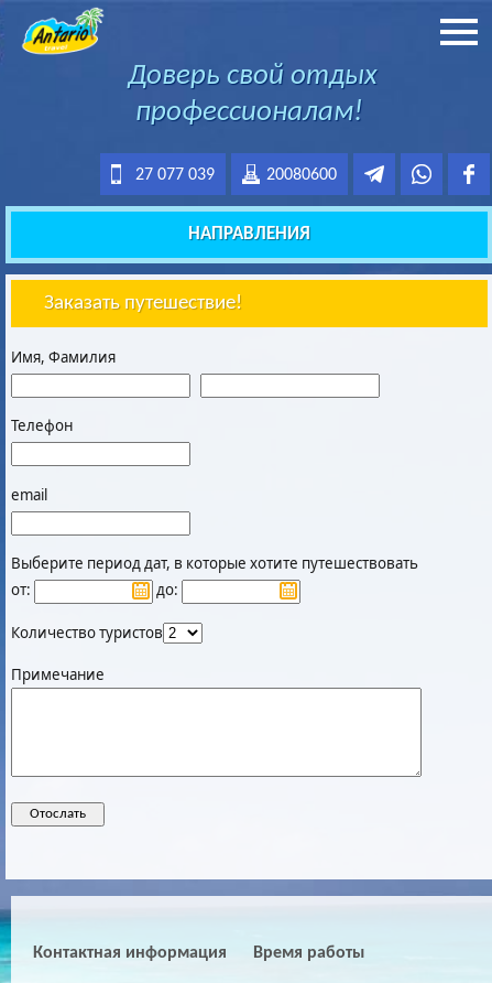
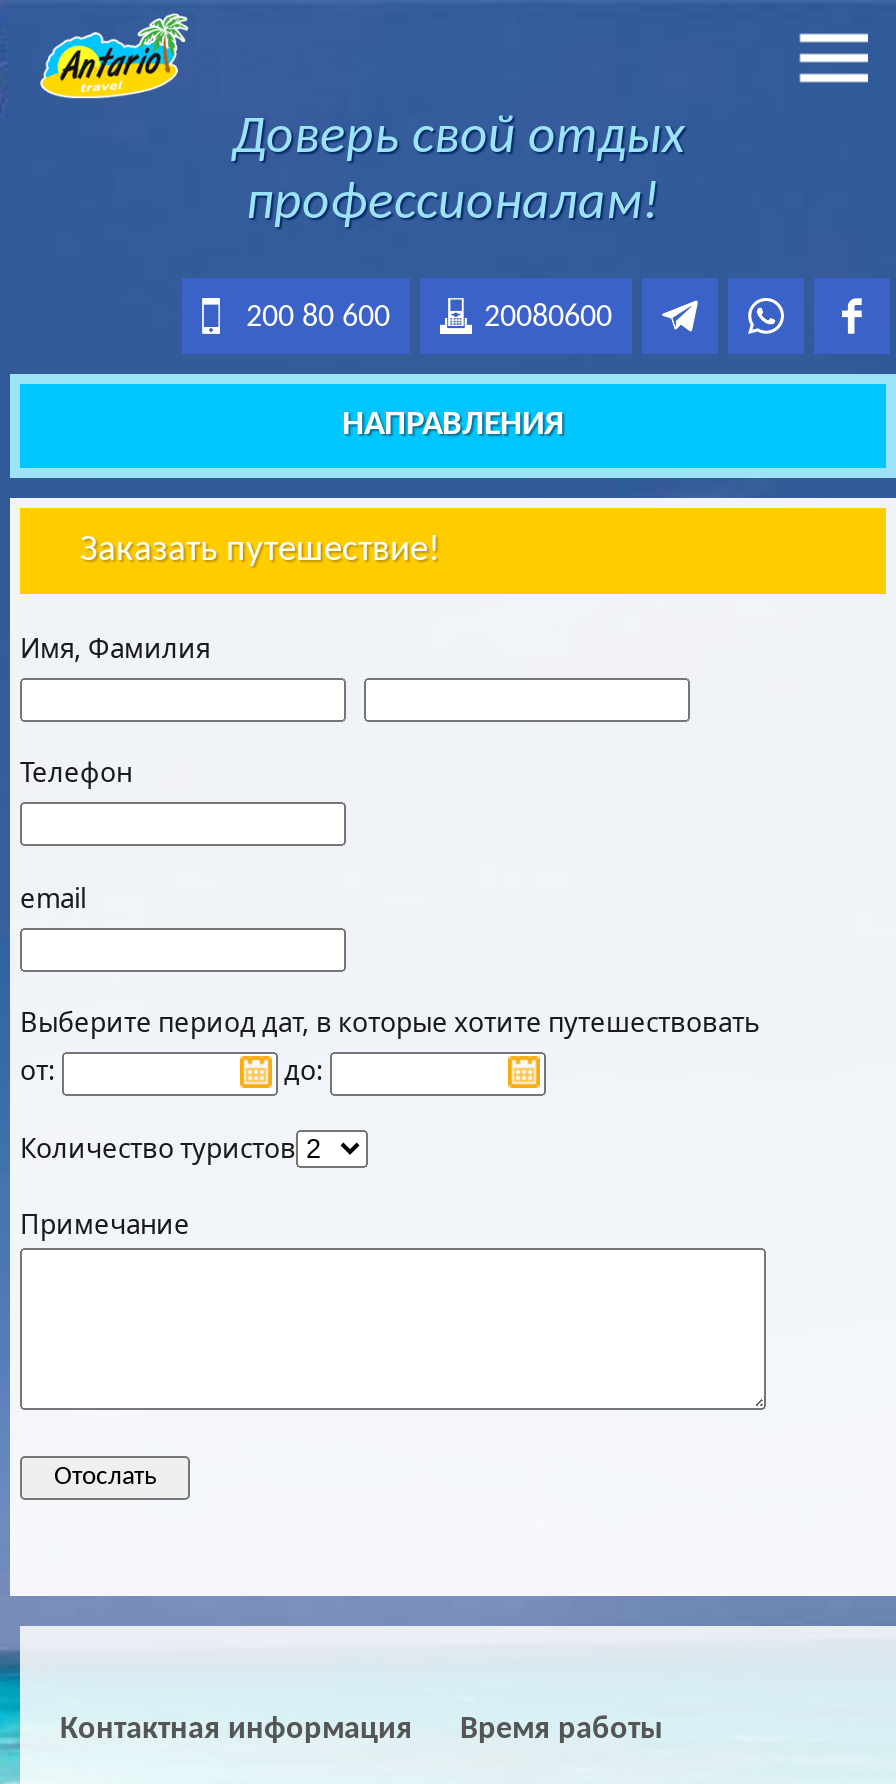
[135,166,215,184] 27 077 039 -> [246,302,390,334] 200 80 600

